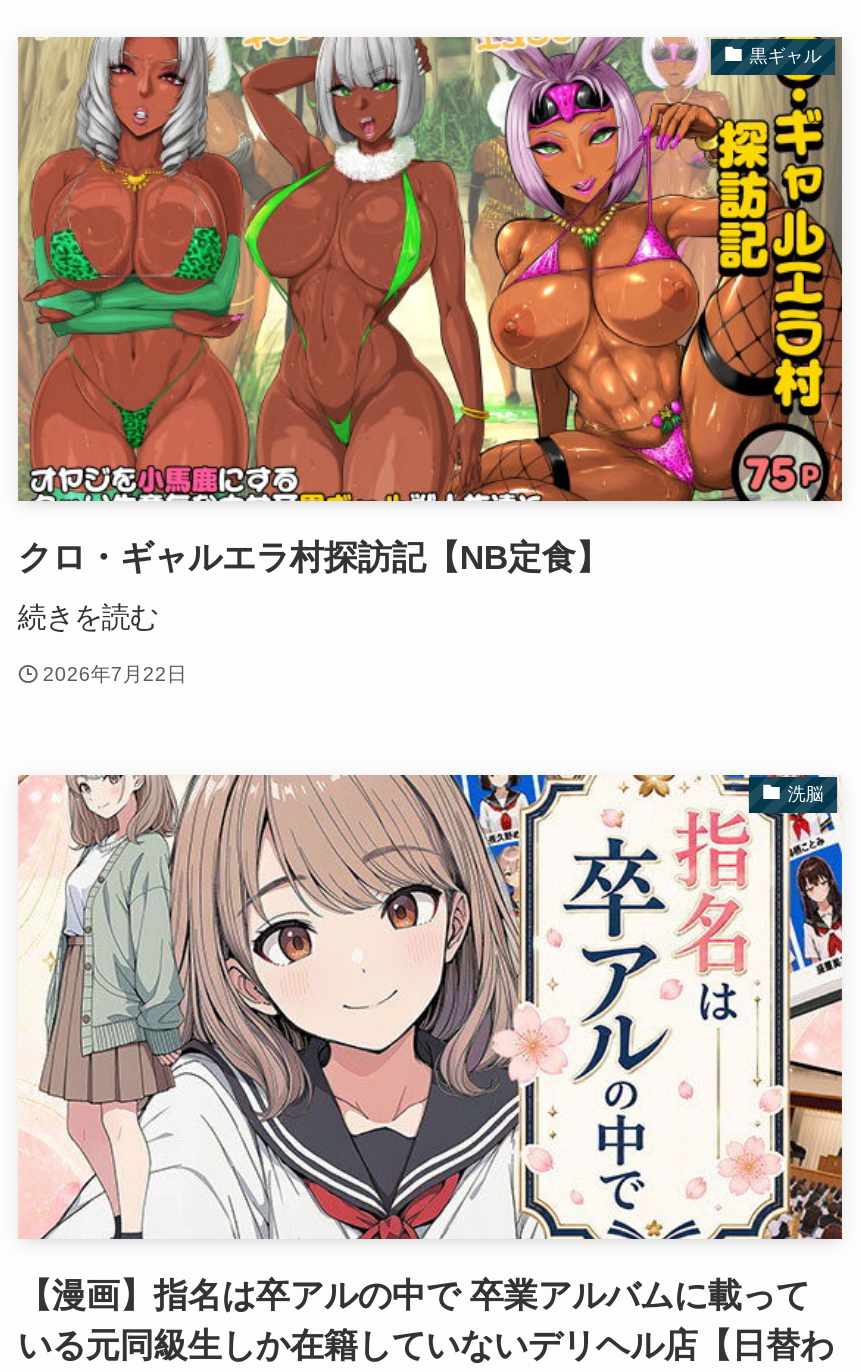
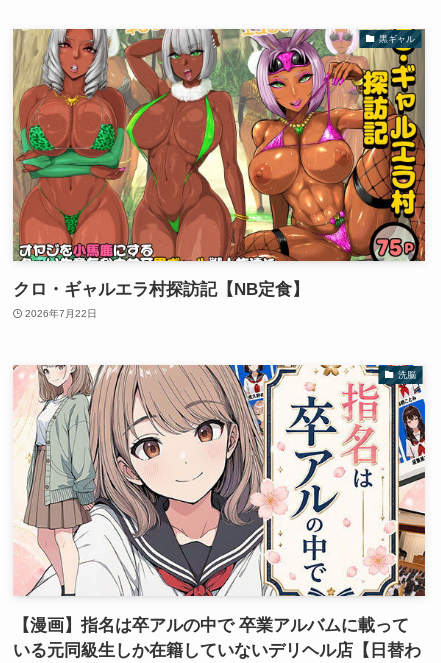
[18,601,158,633] 続きを読む -> none

